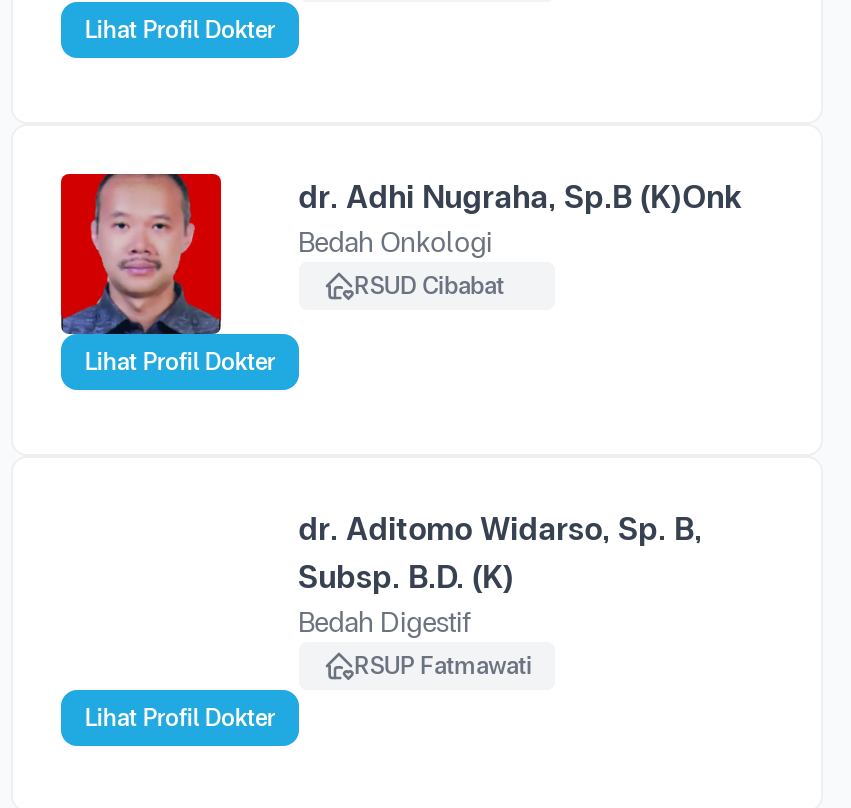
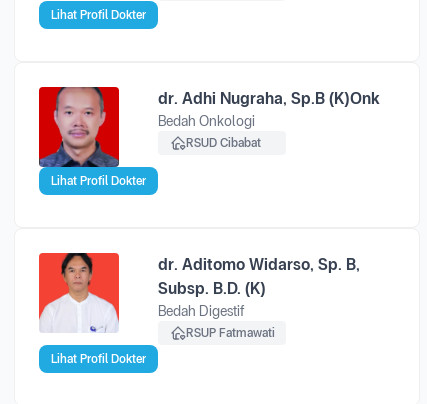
none -> [38,252,120,333] [image]

